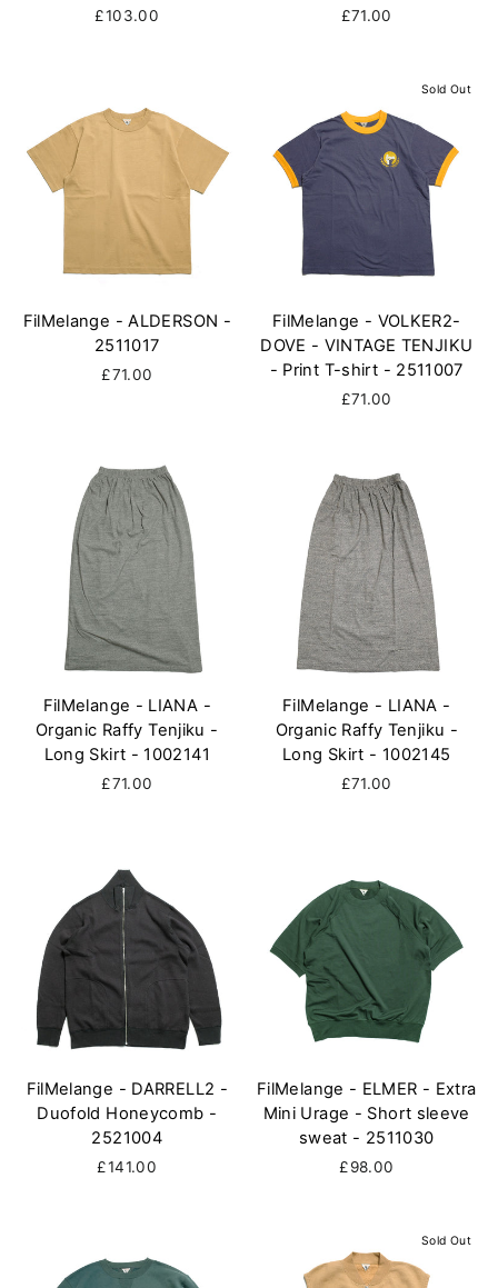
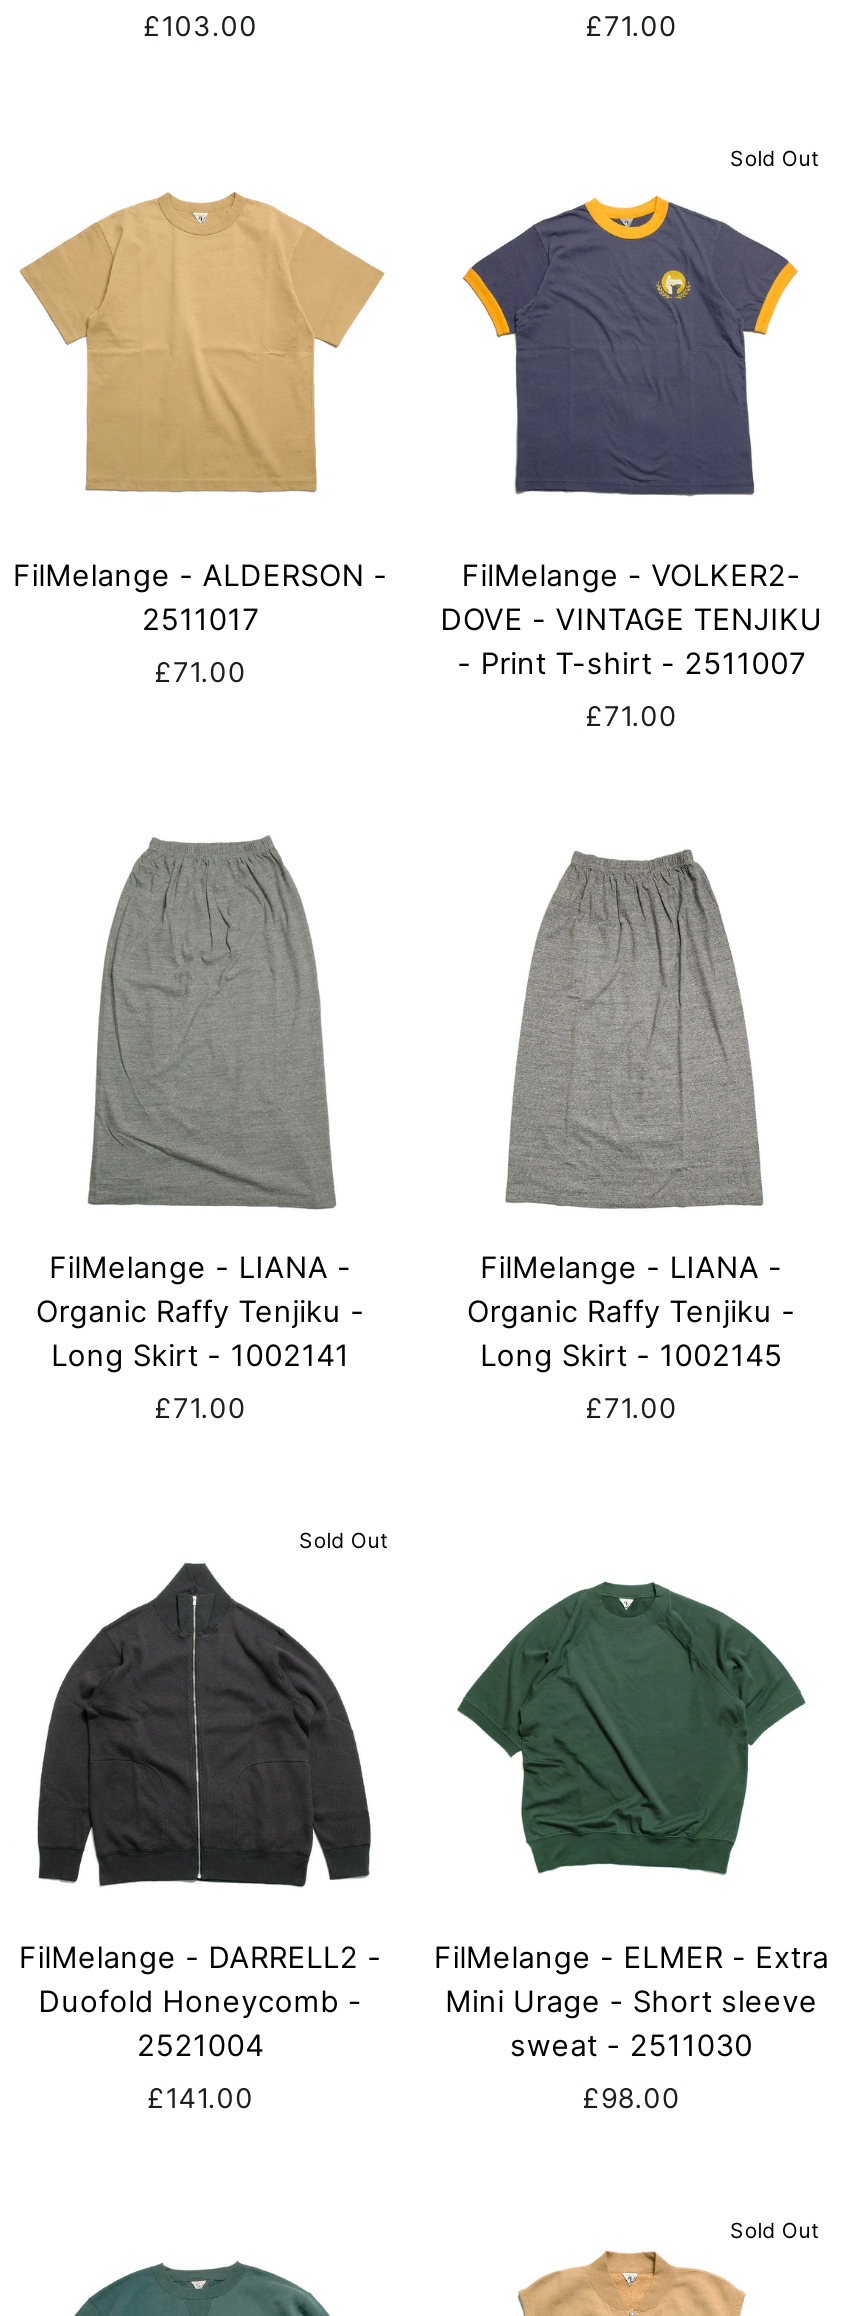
none -> [299,1527,389,1553] Sold Out

